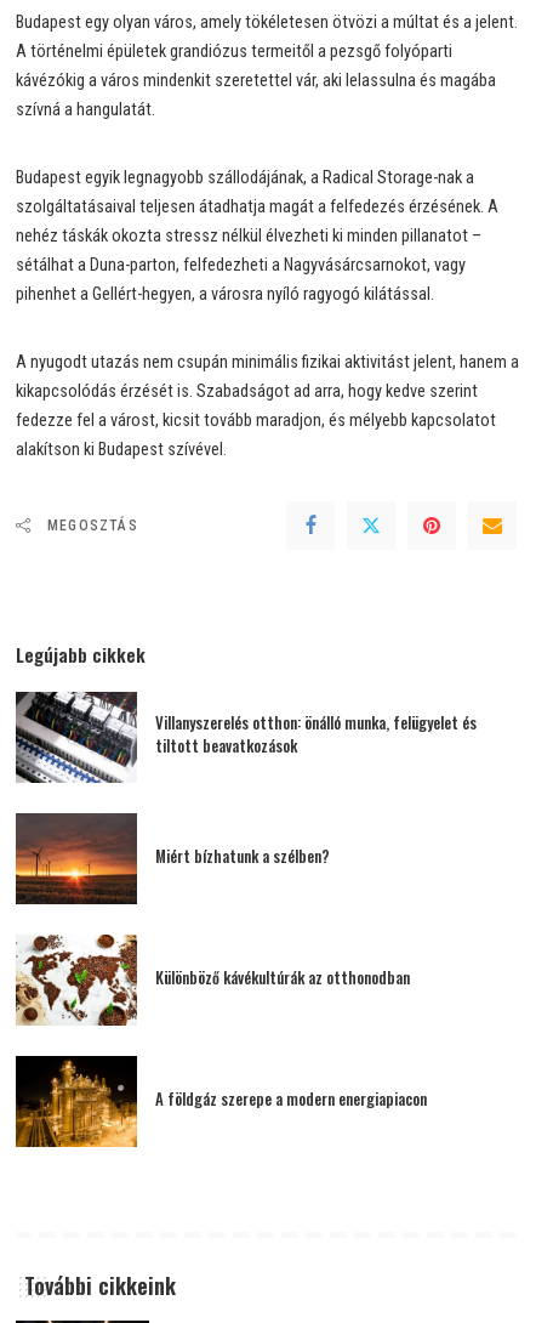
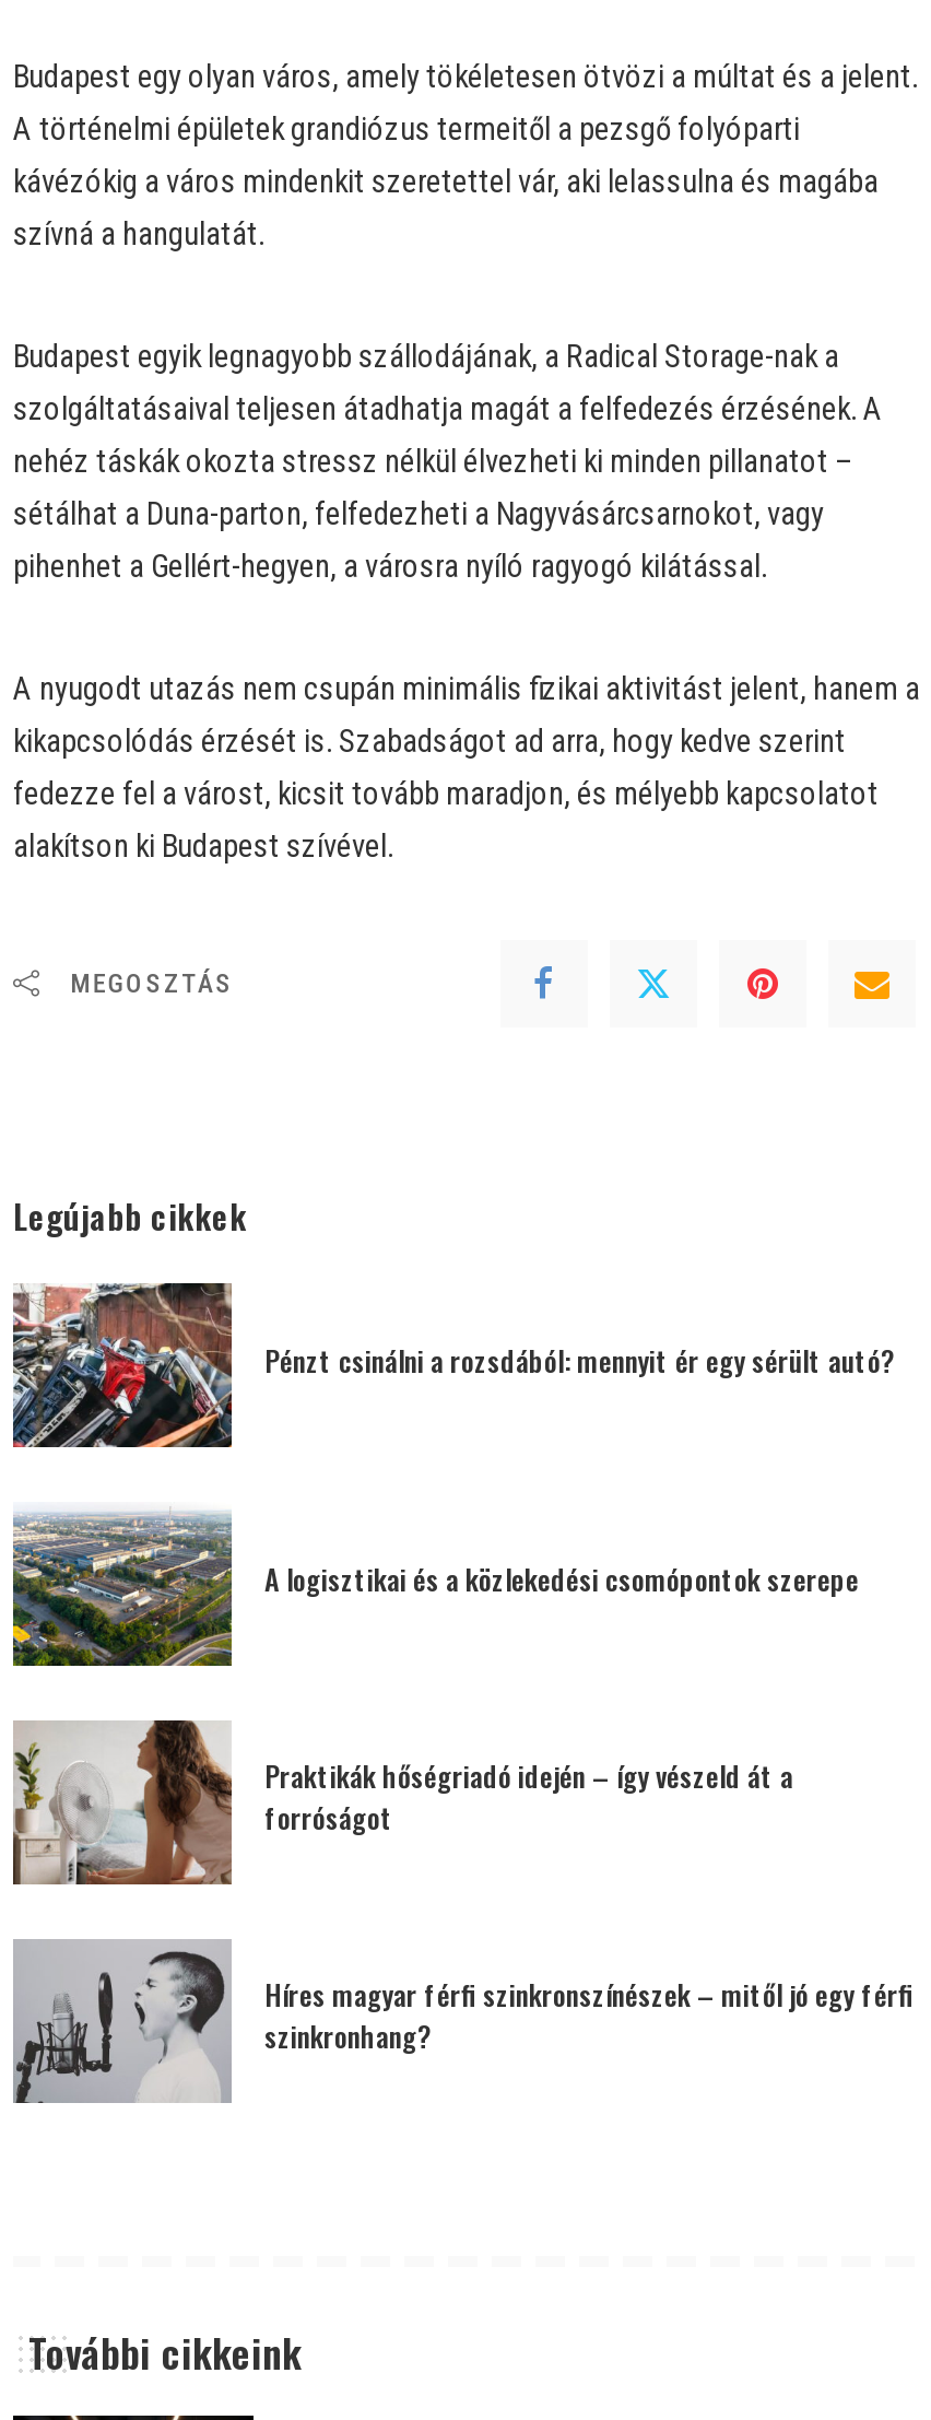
[15,691,477,784] [image] | Villanyszerelés otthon: önálló munka, felügyelet és | tiltott beavatkozások -> [11,1281,896,1449] [image] | Pénzt csinálni a rozsdából: mennyit ér egy sérült autó?
[15,812,330,905] [image] | Miért bízhatunk a szélben? -> [11,1502,859,1668] [image] | A logisztikai és a közlekedési csomópontok szerepe
[16,933,410,1026] [image] | Különböző kávékultúrák az otthonodban -> [11,1718,793,1887] [image] | Praktikák hőségriadó idején – így vészeld át a | forróságot
[15,1055,427,1148] [image] | A földgáz szerepe a modern energiapiacon -> [13,1939,914,2105] [image] | Híres magyar férfi szinkronszínészek – mitől jó egy férfi | szinkronhang?

